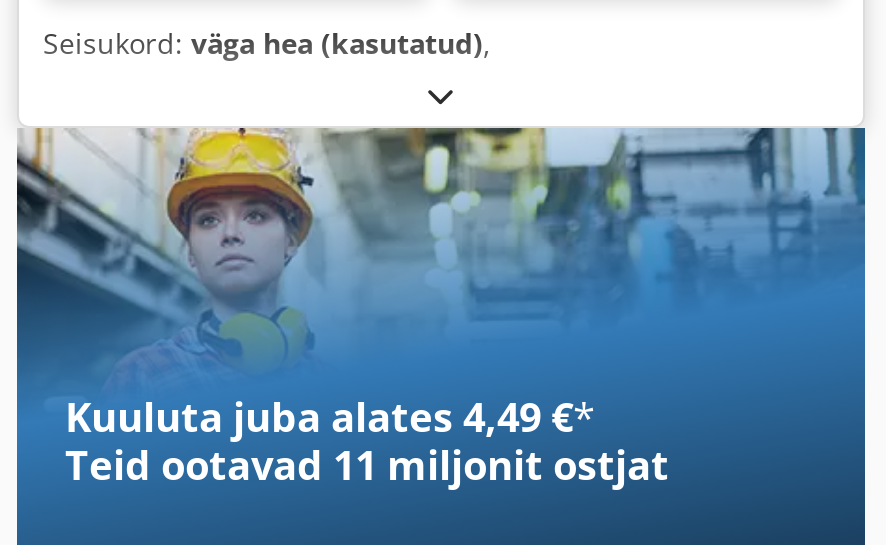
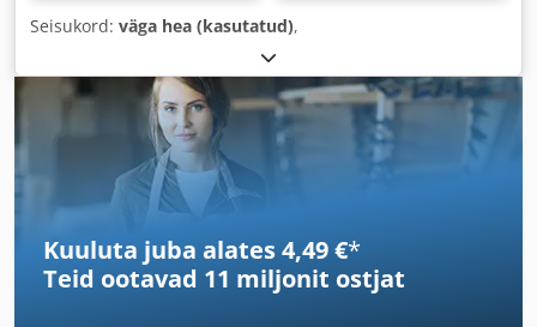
[17,126,865,380] [image] -> [13,75,523,226] [image]

